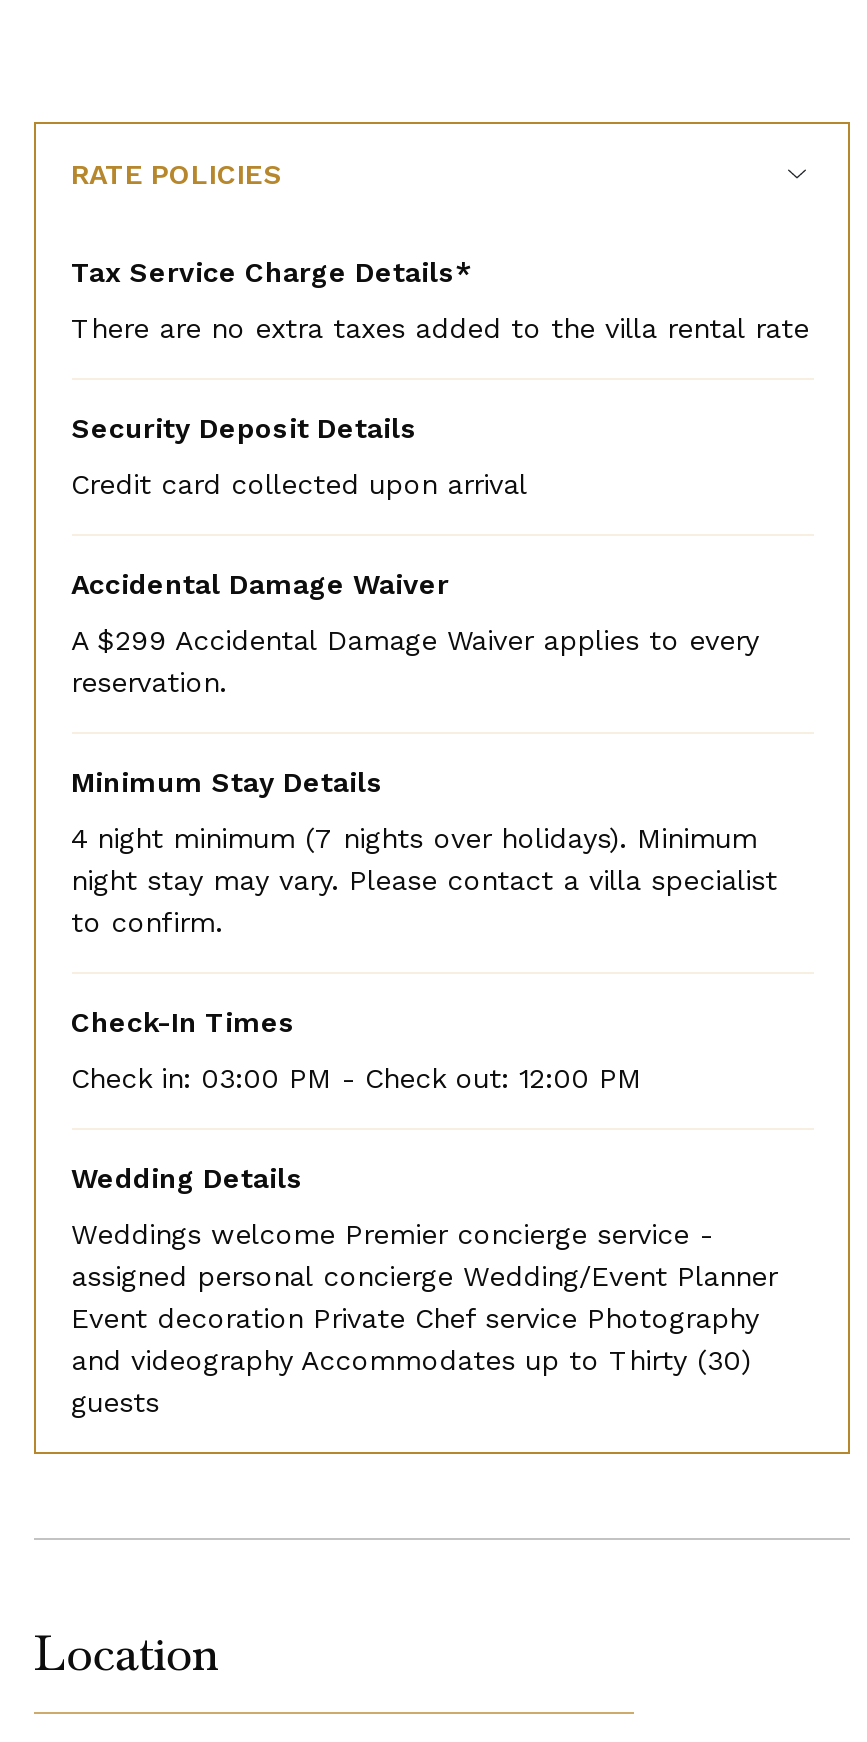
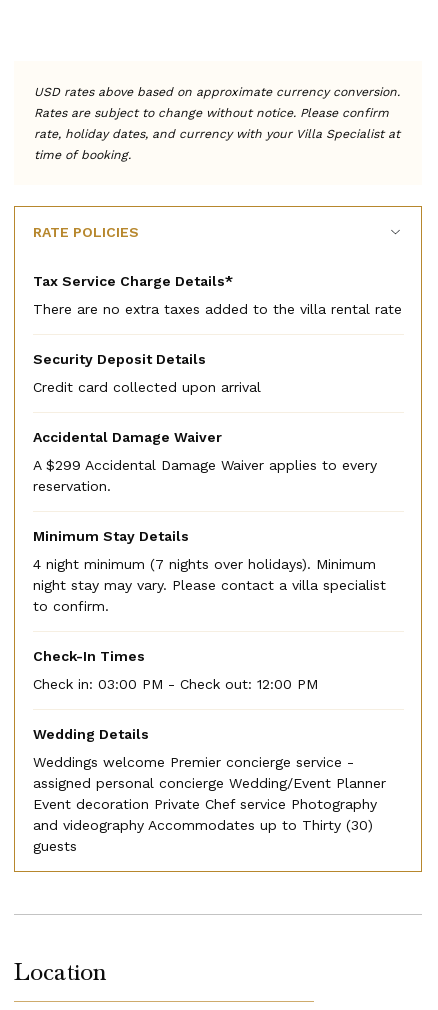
none -> [34,85,400,162] USD rates above based on approximate currency conversion. | Rates are subject to change without notice. Please confirm | rate, holiday dates, and currency with your Villa Specialist at | time of booking.

